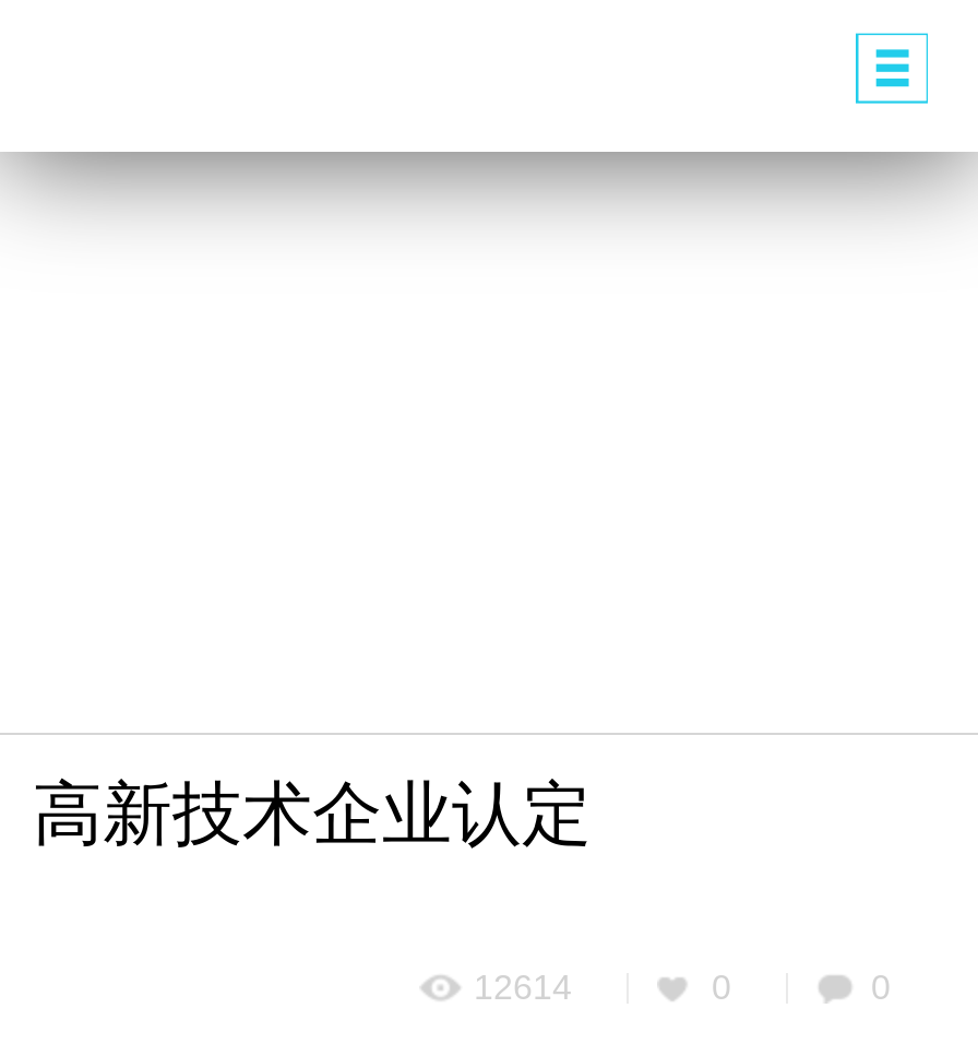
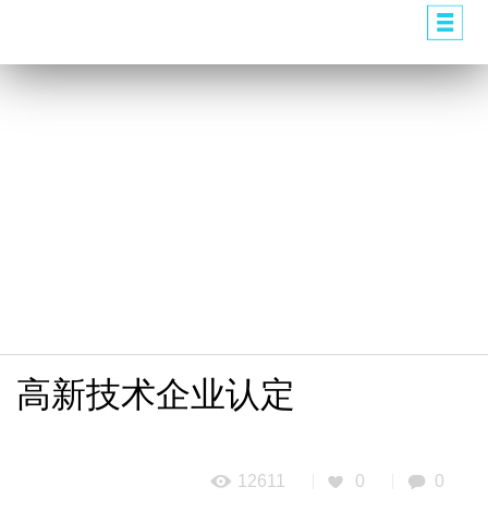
[474,968,572,1005] 12614 -> [237,471,285,490] 12611

